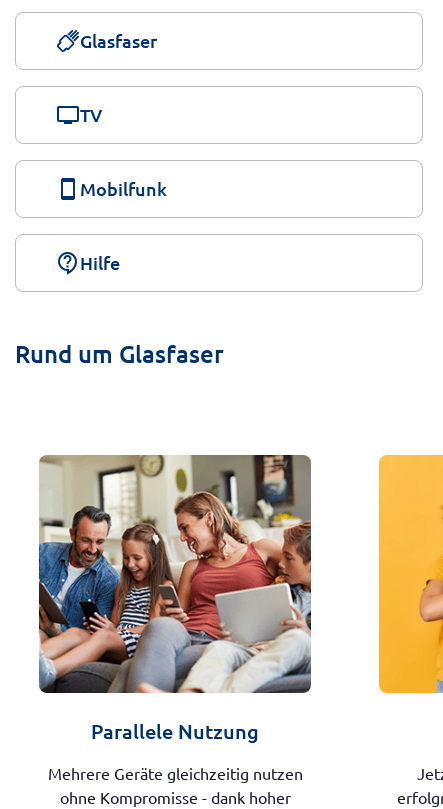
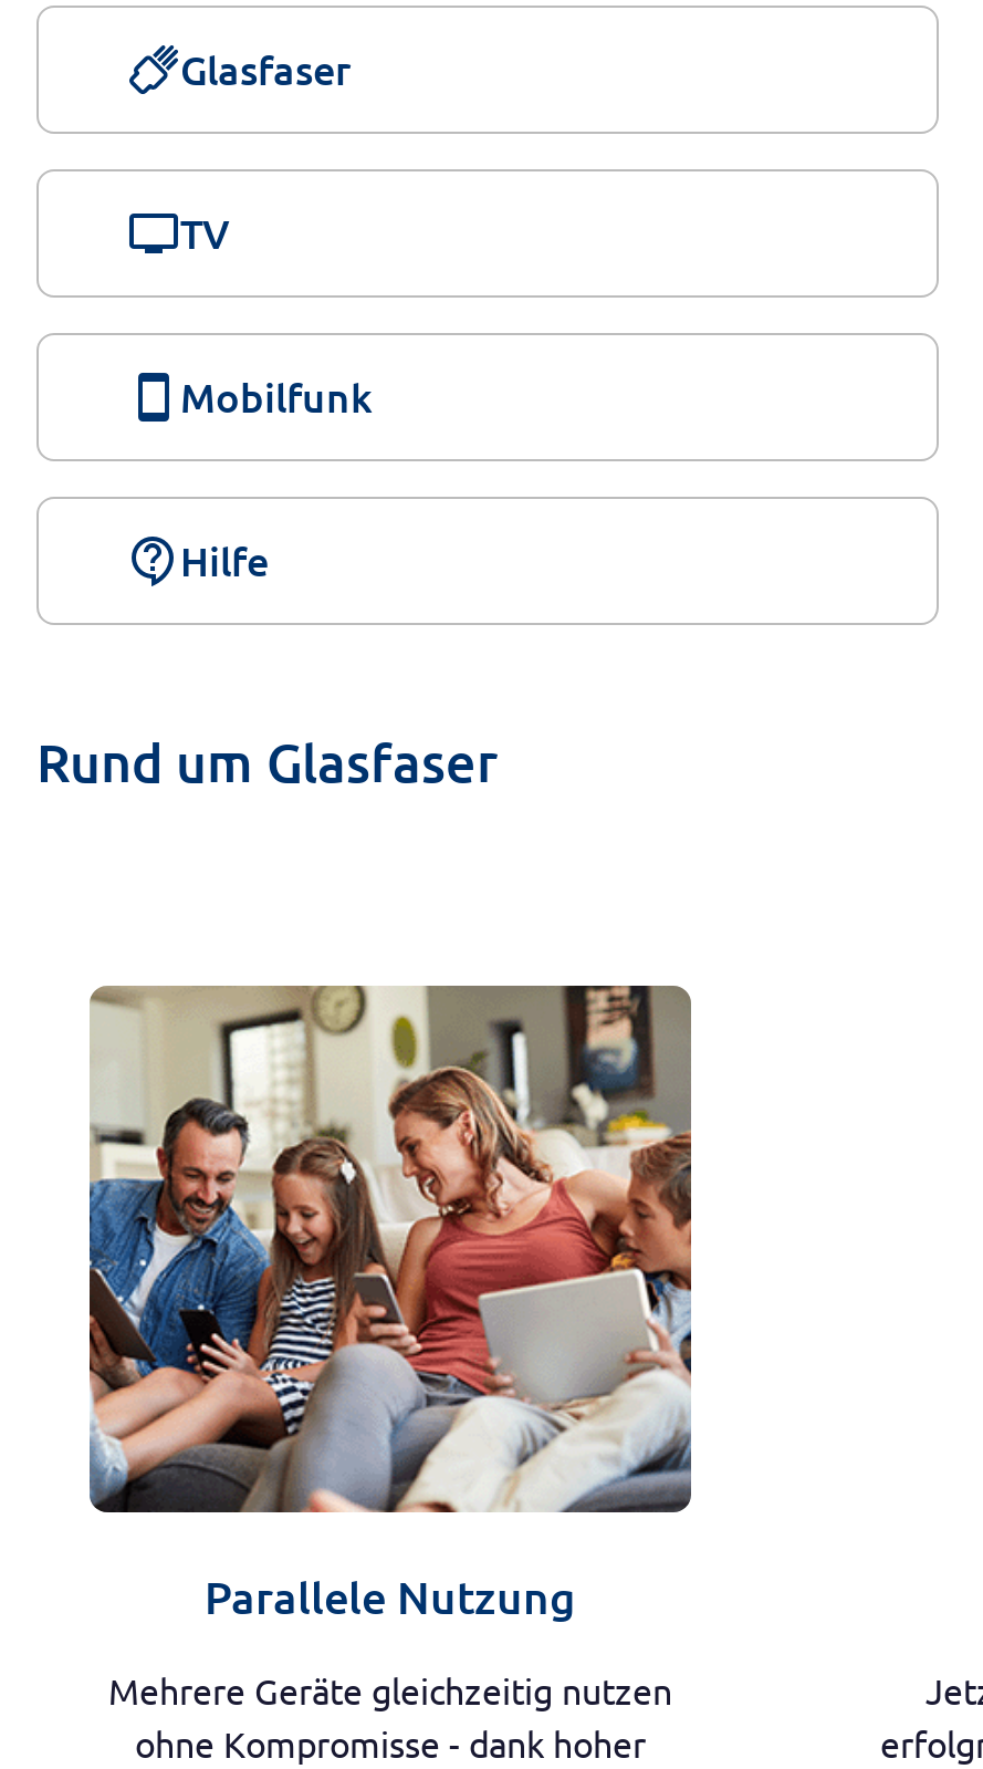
[378,454,440,694] [image] -> none

